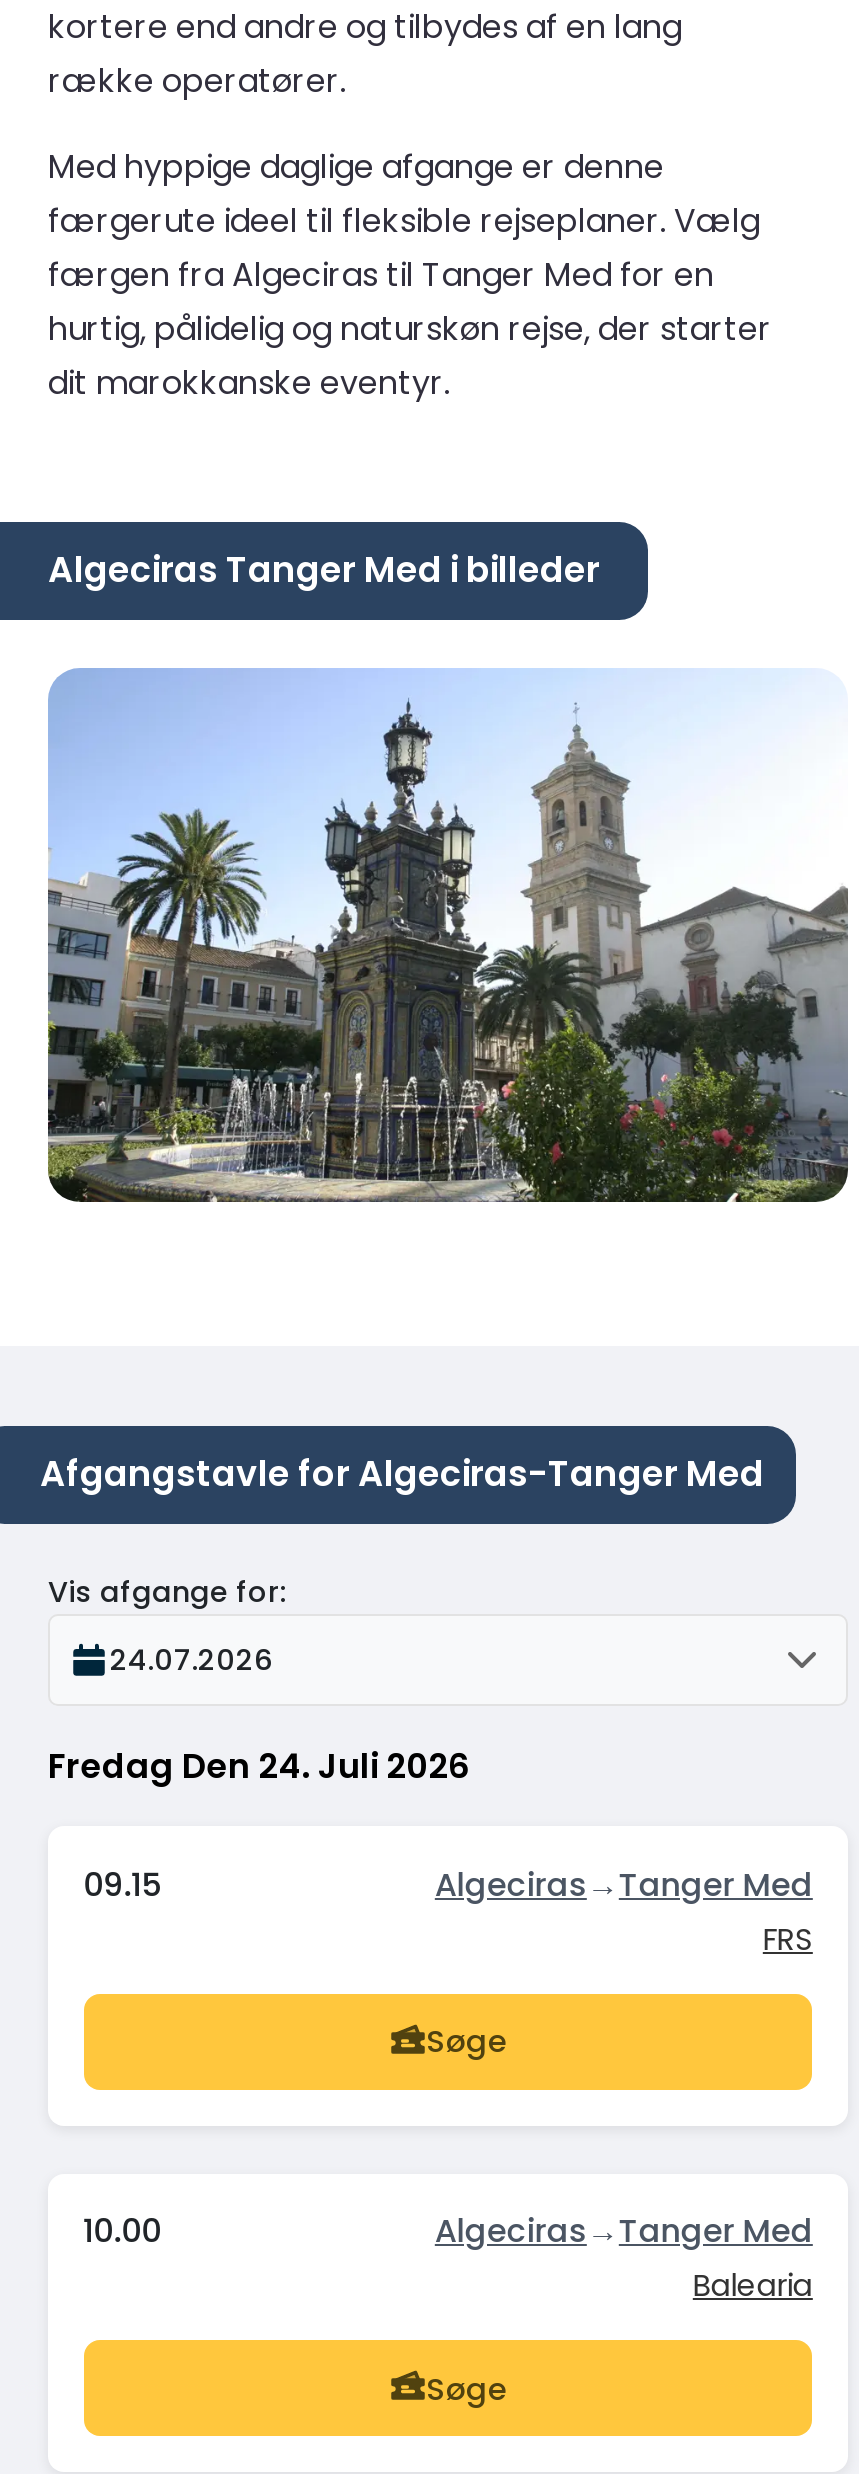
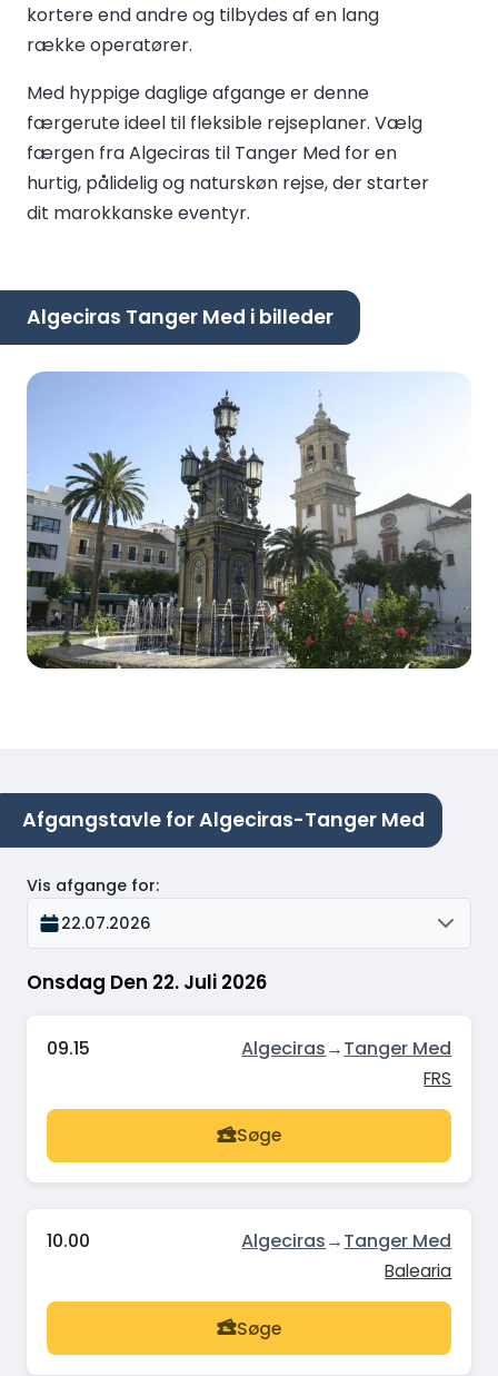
[110,1641,274,1681] 24.07.2026 -> [61,912,151,935] 22.07.2026
[48,1743,468,1791] Fredag Den 24. Juli 2026 -> [27,969,267,996] Onsdag Den 22. Juli 2026

